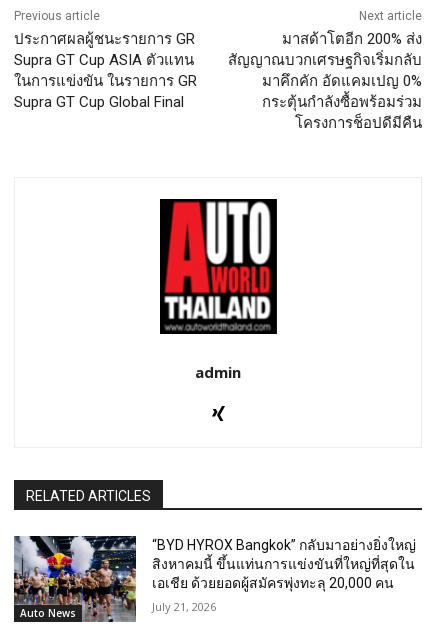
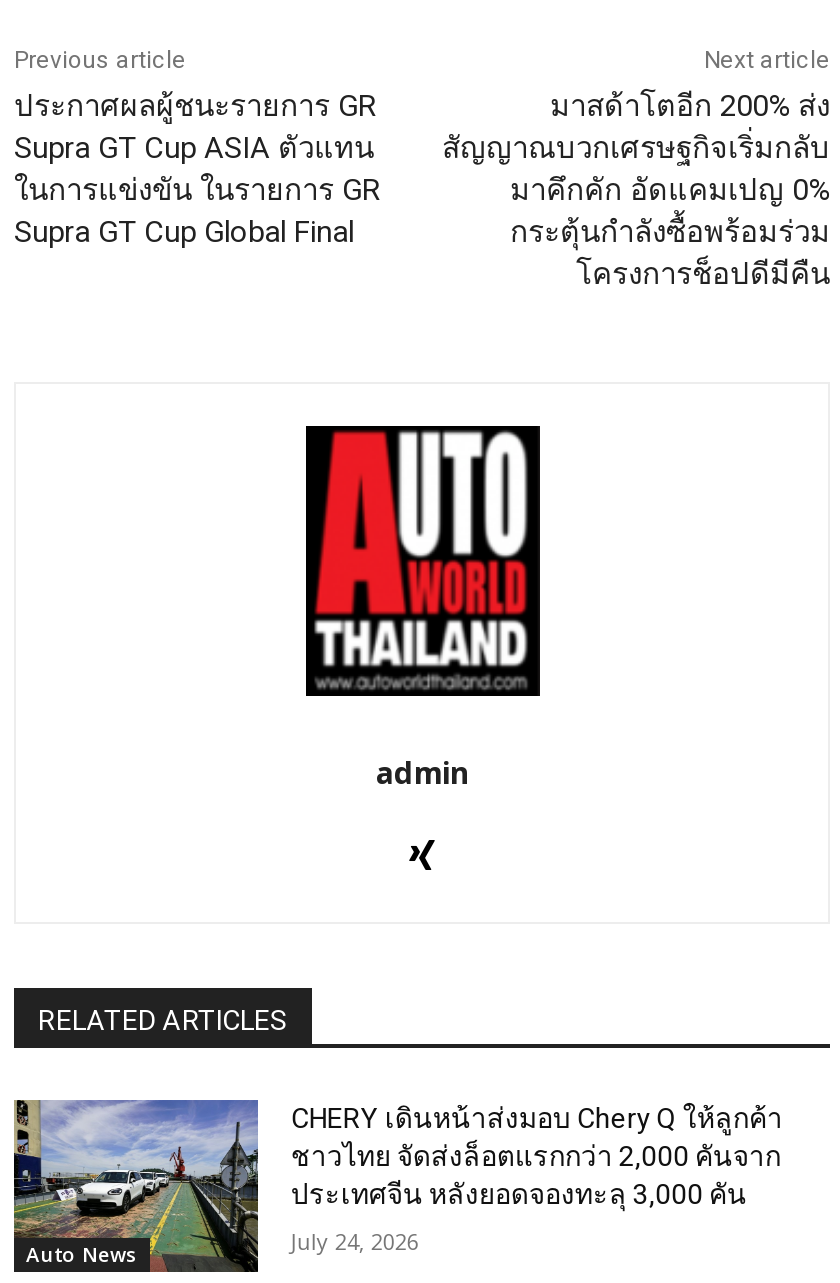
[13,535,416,622] [image] | “BYD HYROX Bangkok” กลับมาอย่างยิ่งใหญ่ | สิงหาคมนี้ ขึ้นแท่นการแข่งขันที่ใหญ่ที่สุดใน | เอเชีย ด้วยยอดผู้สมัครพุ่งทะลุ 20,000 คน -> [14,1098,783,1272] [image] | CHERY เดินหน้าส่งมอบ Chery Q ให้ลูกค้า | ชาวไทย จัดส่งล็อตแรกกว่า 2,000 คันจาก | ประเทศจีน หลังยอดจองทะลุ 3,000 คัน
[152,599,216,614] July 21, 2026 -> [291,1227,419,1257] July 24, 2026

